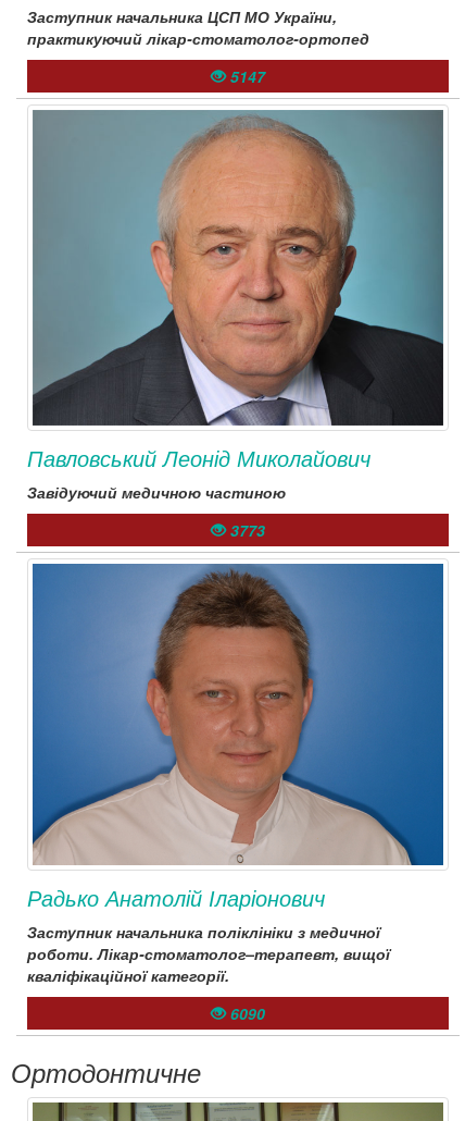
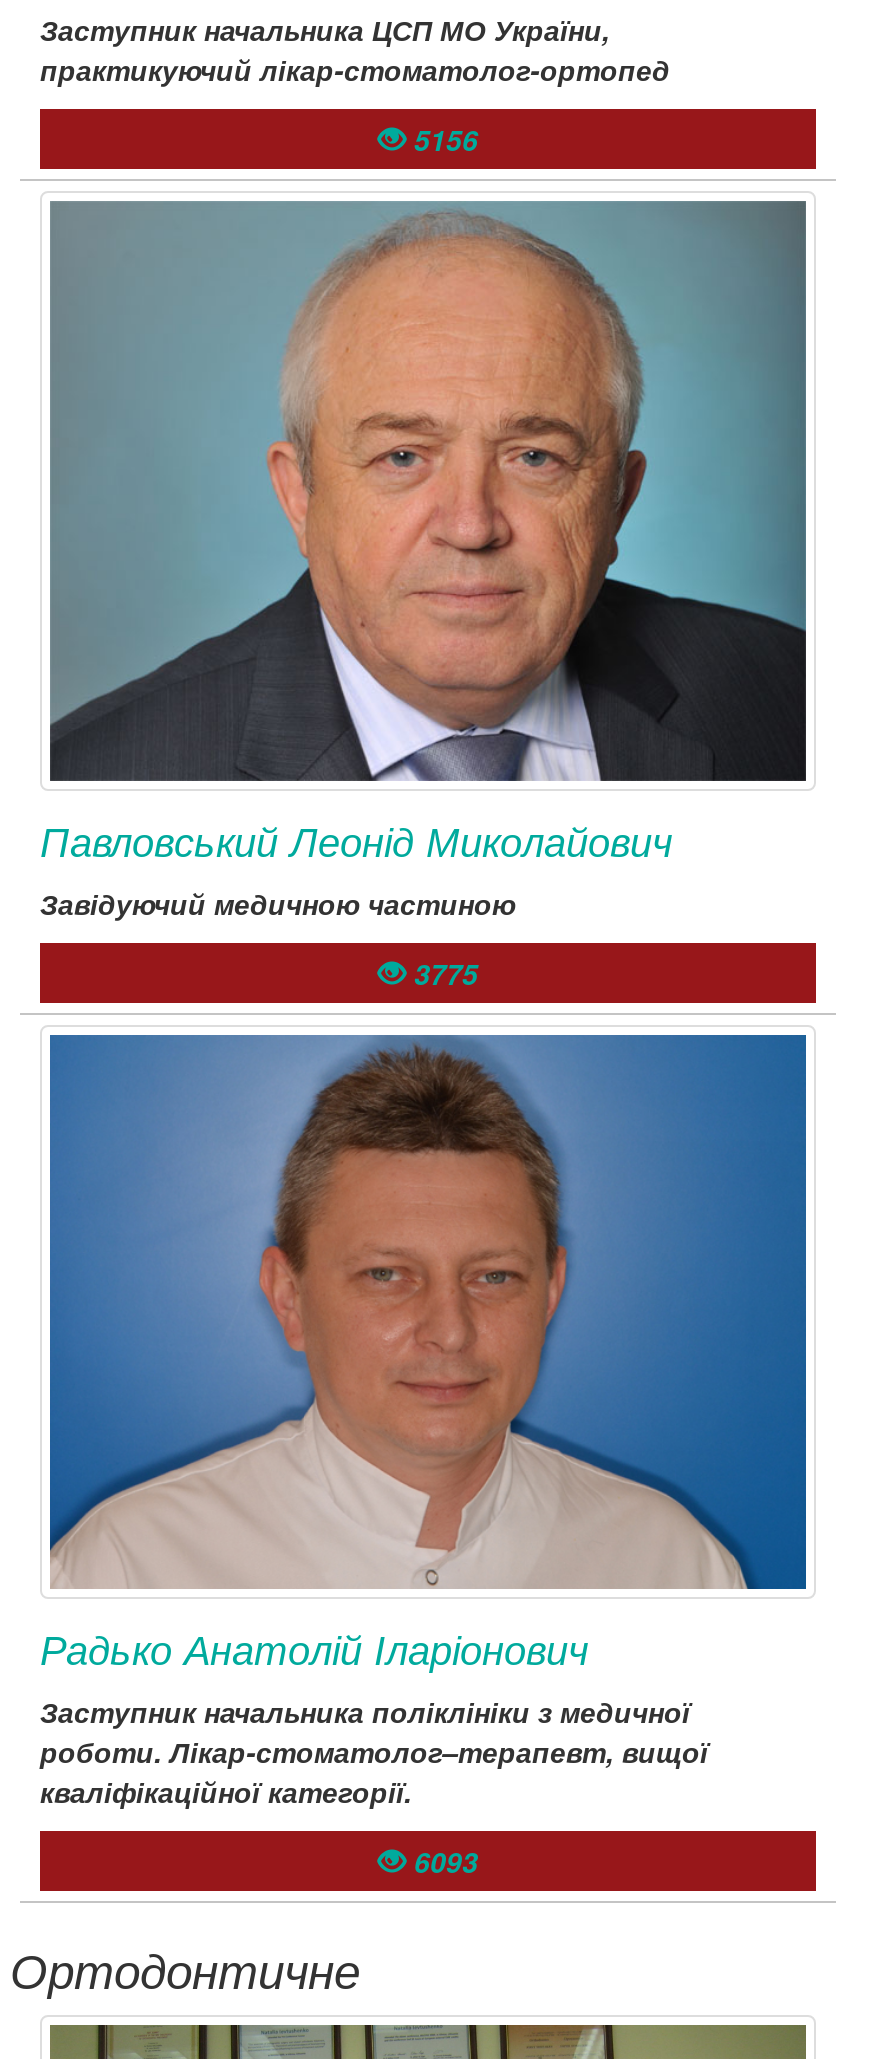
[230,66,265,88] 5147 -> [414,120,478,160] 5156
[230,519,265,541] 3773 -> [414,953,478,993] 3775
[230,1003,265,1025] 6090 -> [414,1842,478,1882] 6093

